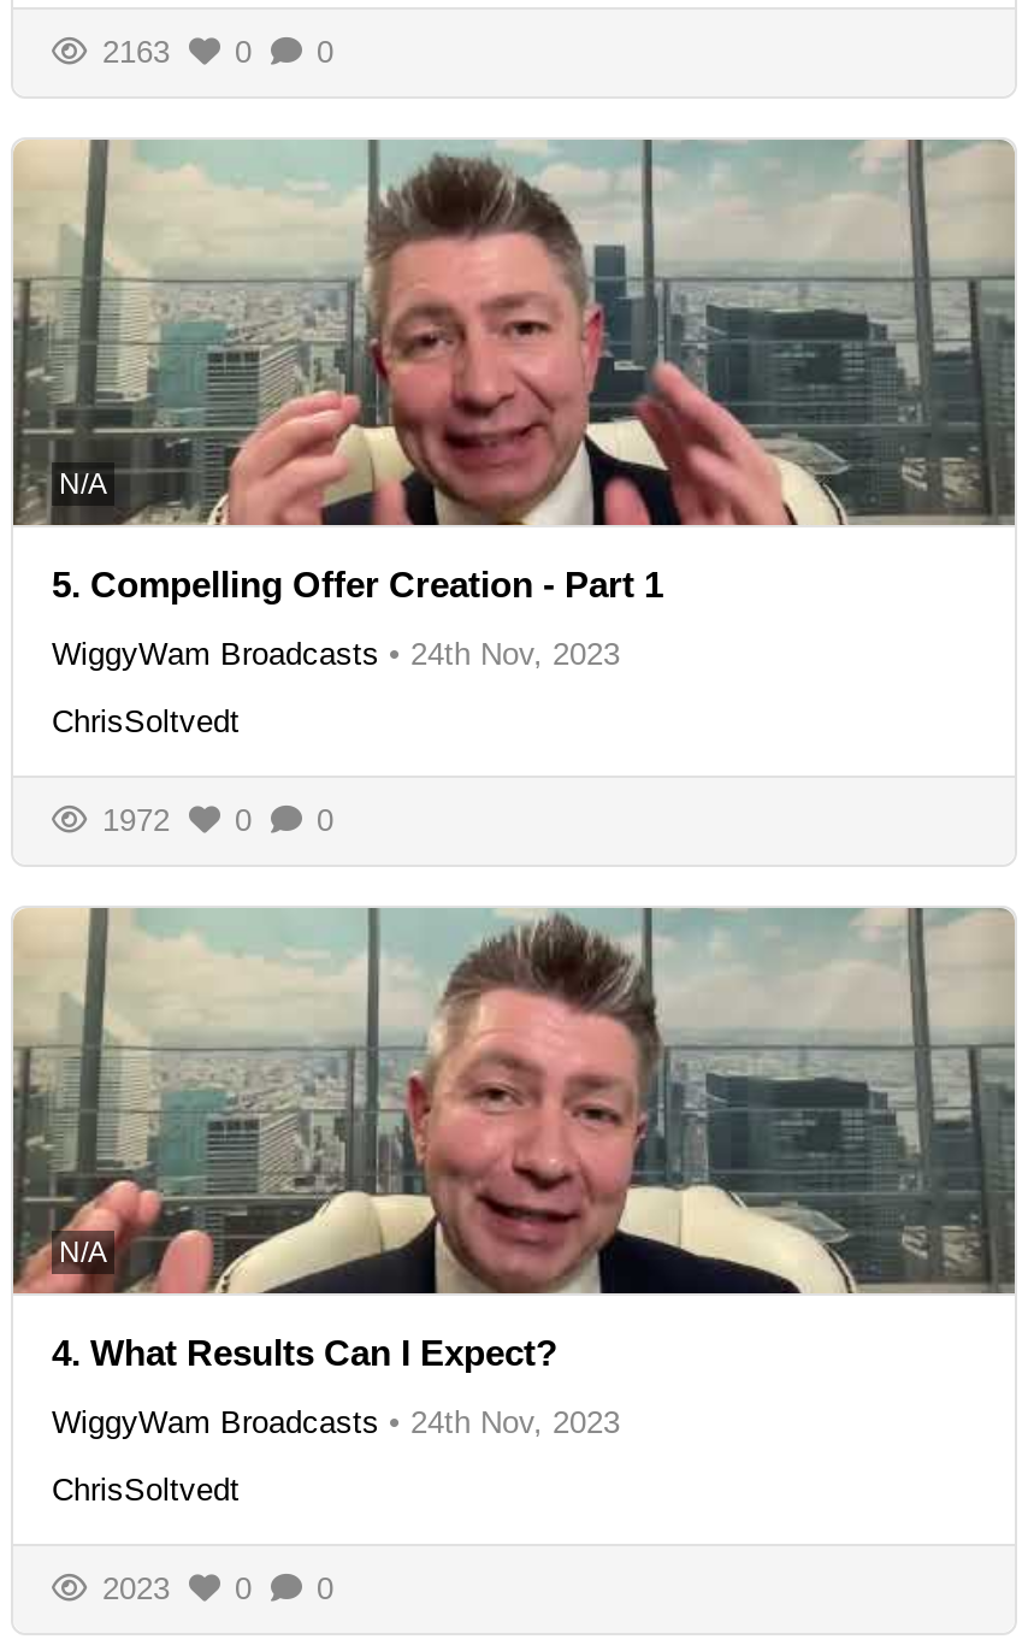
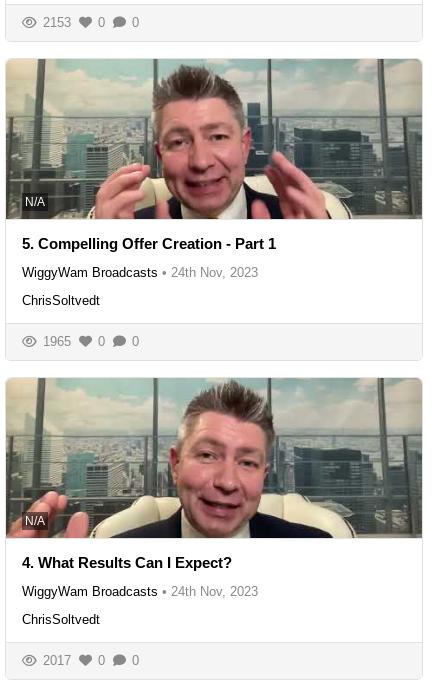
[93,33,333,69] 2163 0 0 -> [39,15,139,30] 2153 0 0
[93,801,333,837] 1972 0 0 -> [39,334,139,349] 1965 0 0
[93,1569,333,1605] 2023 0 0 -> [39,653,139,668] 2017 0 0

